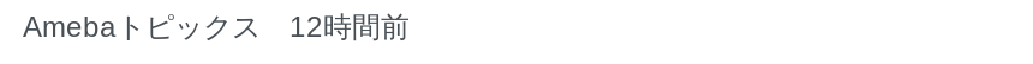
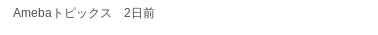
[23,11,410,44] Amebaトピックス 12時間前 -> [13,6,155,20] Amebaトピックス 2日前

